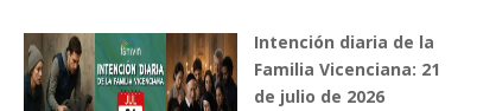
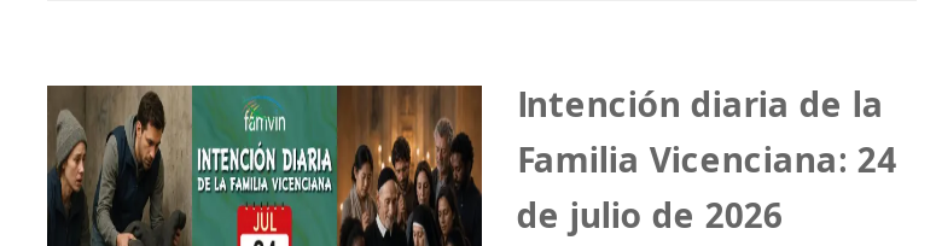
[254,57,441,80] Familia Vicenciana: 21 -> [516,137,896,182] Familia Vicenciana: 24

